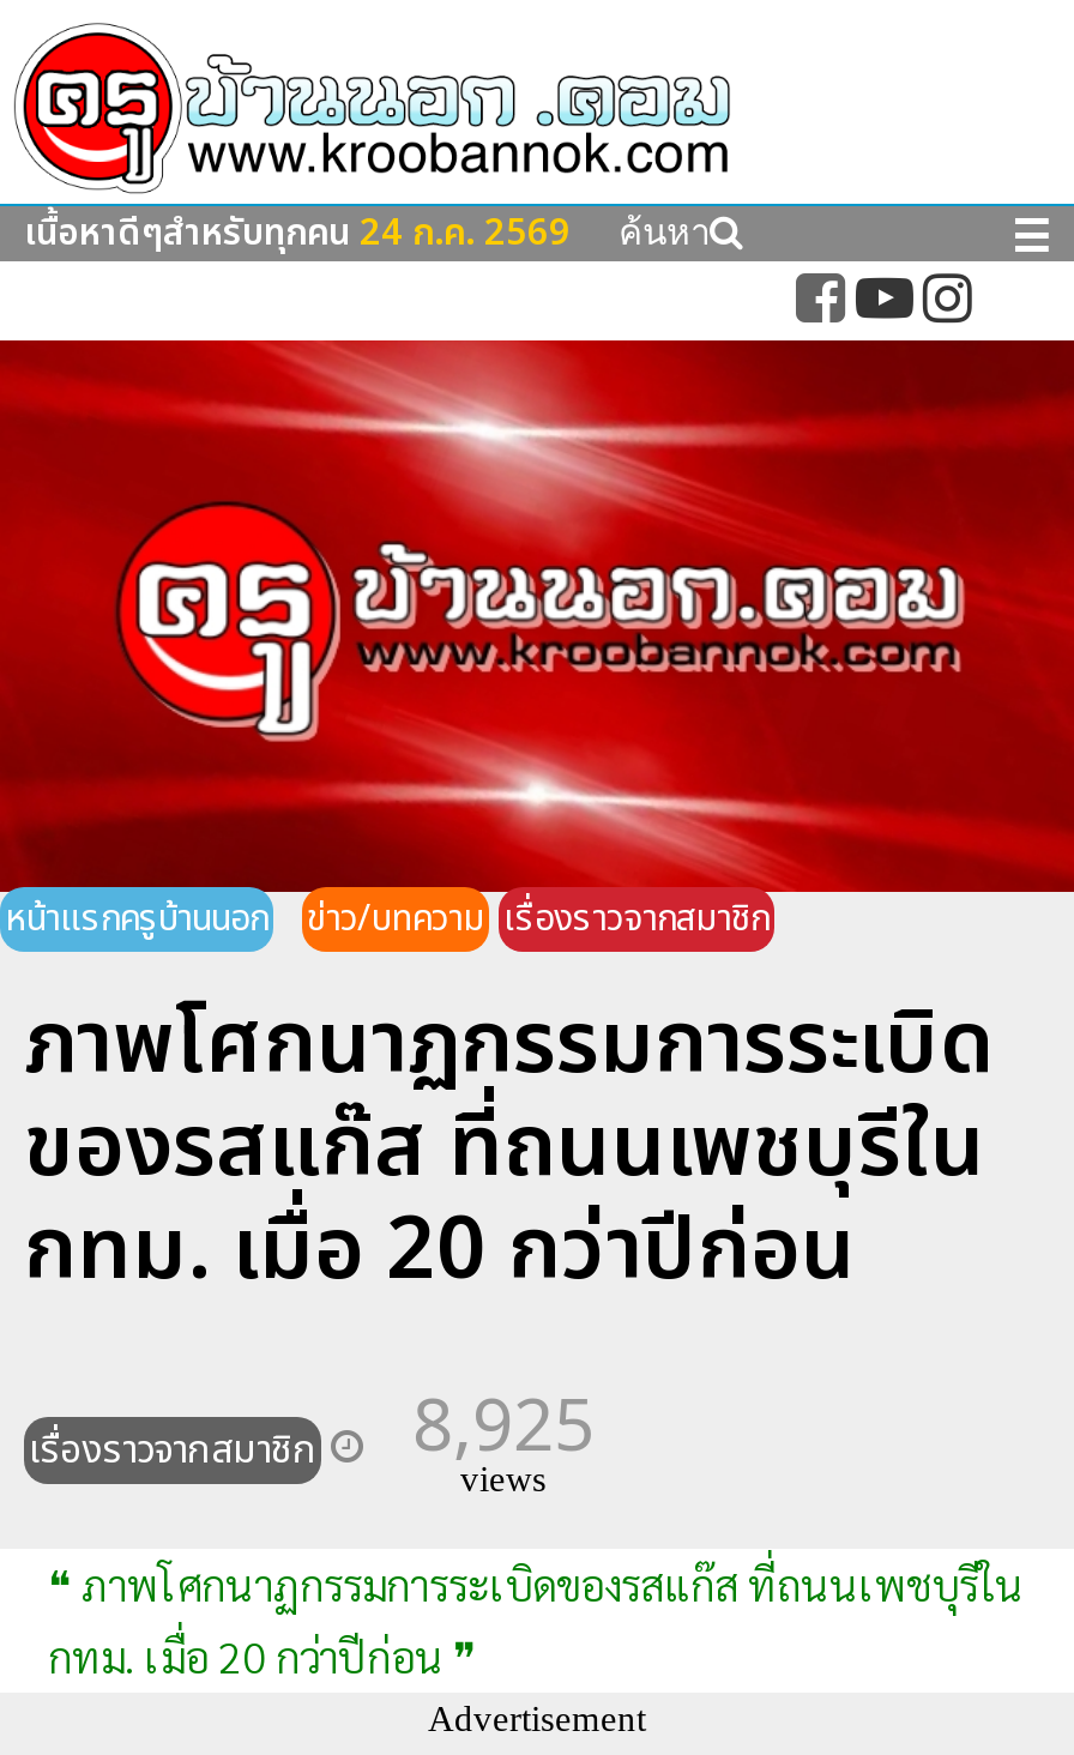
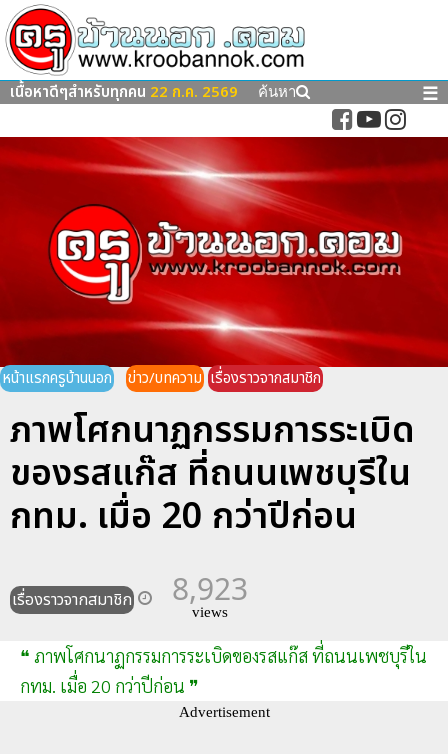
[24,207,571,262] เนื้อหาดีๆสำหรับทุกคน 24 ก.ค. 2569 -> [10,81,238,104] เนื้อหาดีๆสำหรับทุกคน 22 ก.ค. 2569
[29,1375,595,1480] เรื่องราวจากสมาชิก 8,925 -> [12,568,248,612] เรื่องราวจากสมาชิก 8,923

